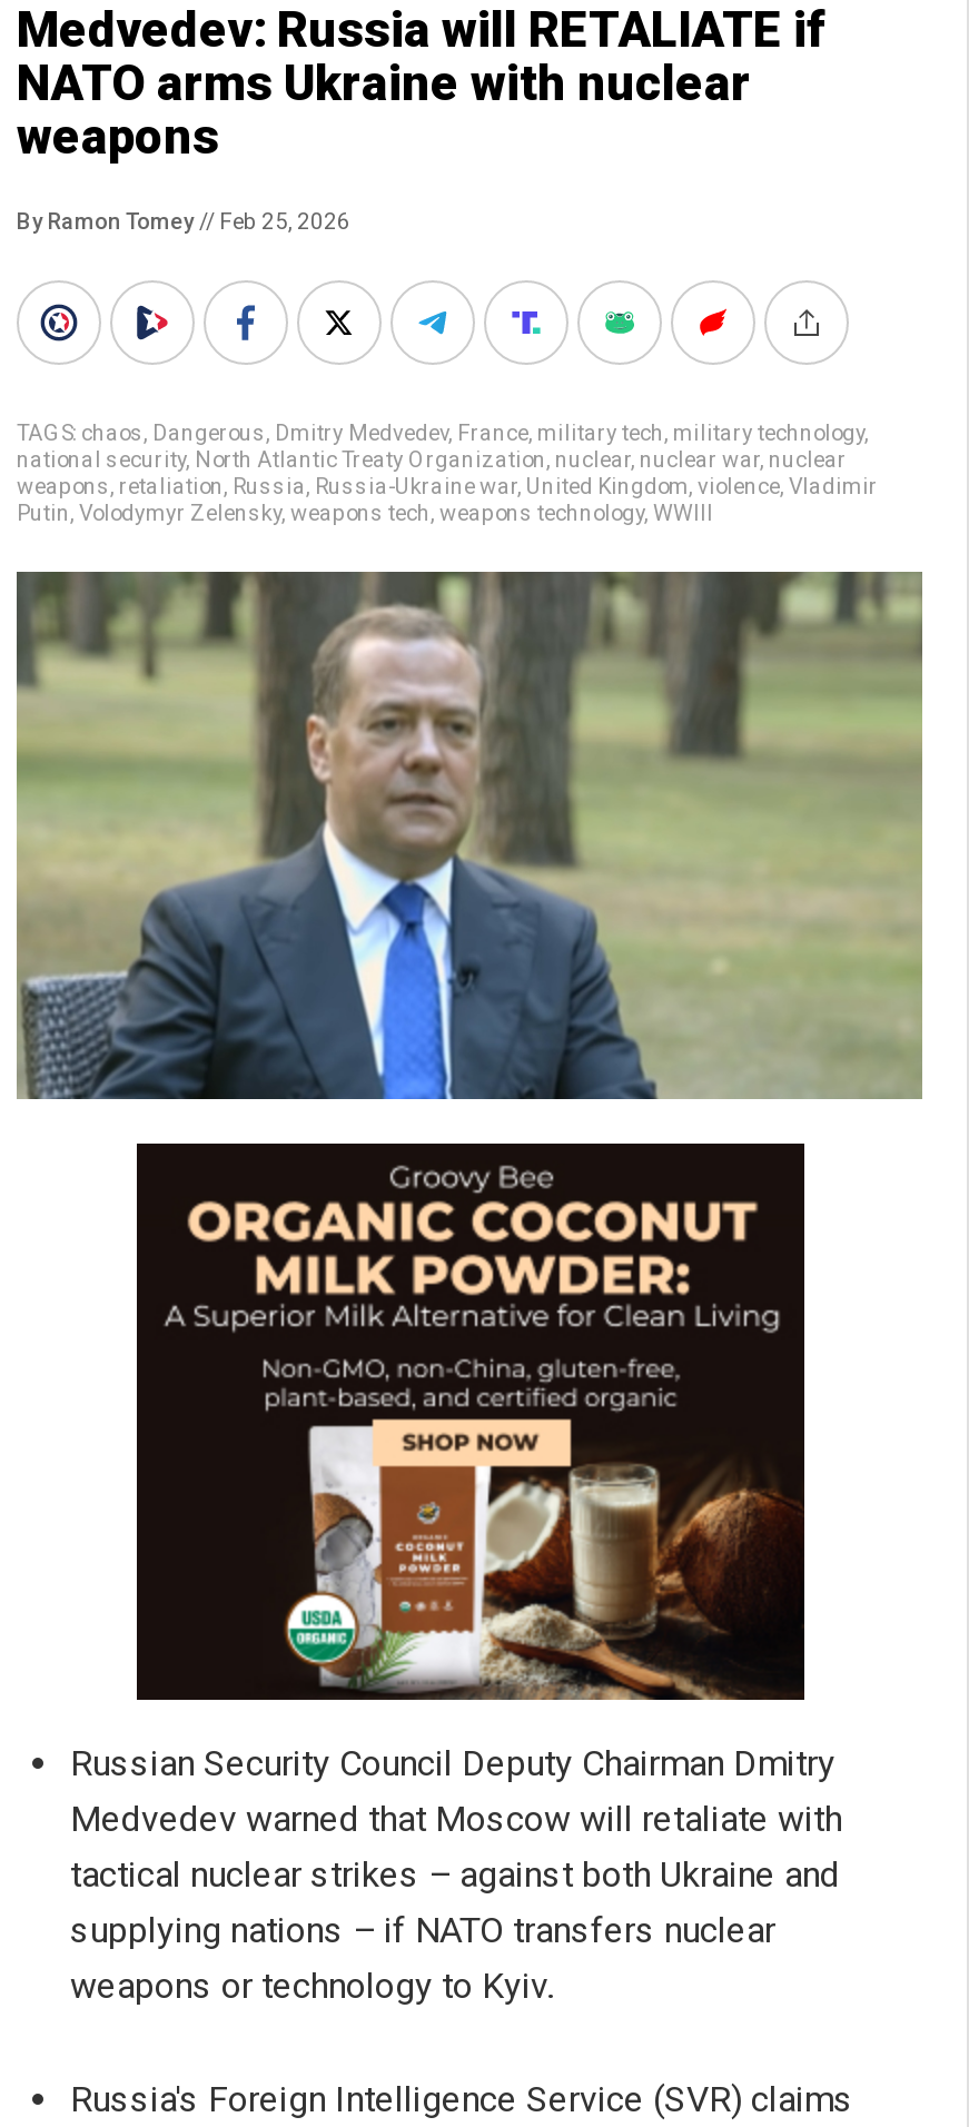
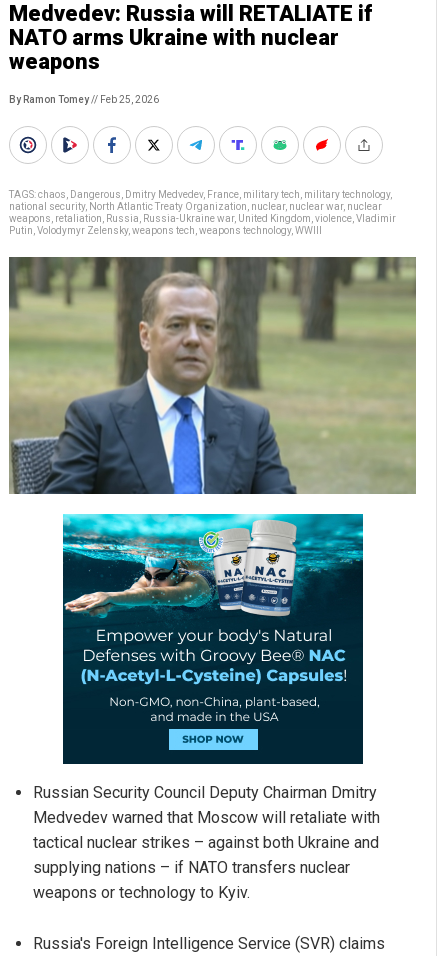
[135,1141,807,1702] [image] -> [62,513,364,765] [image]

